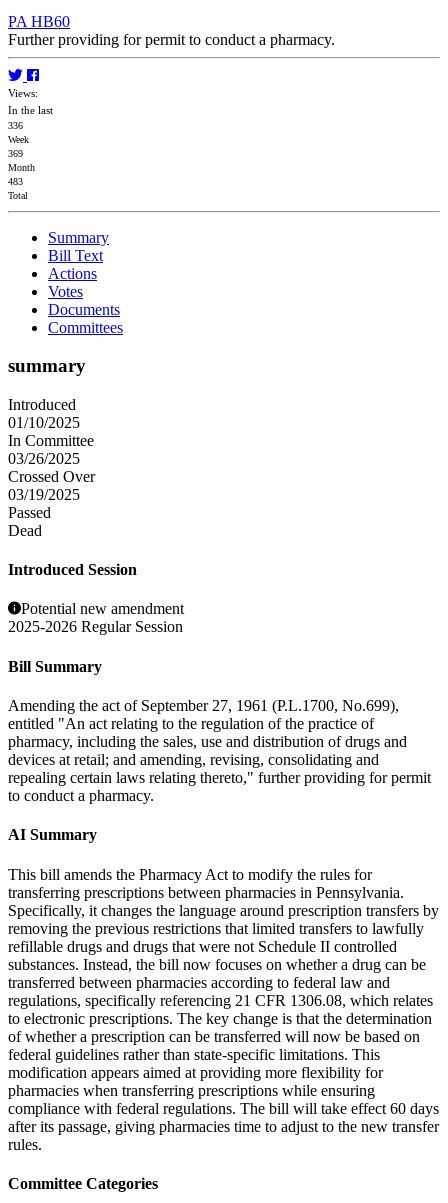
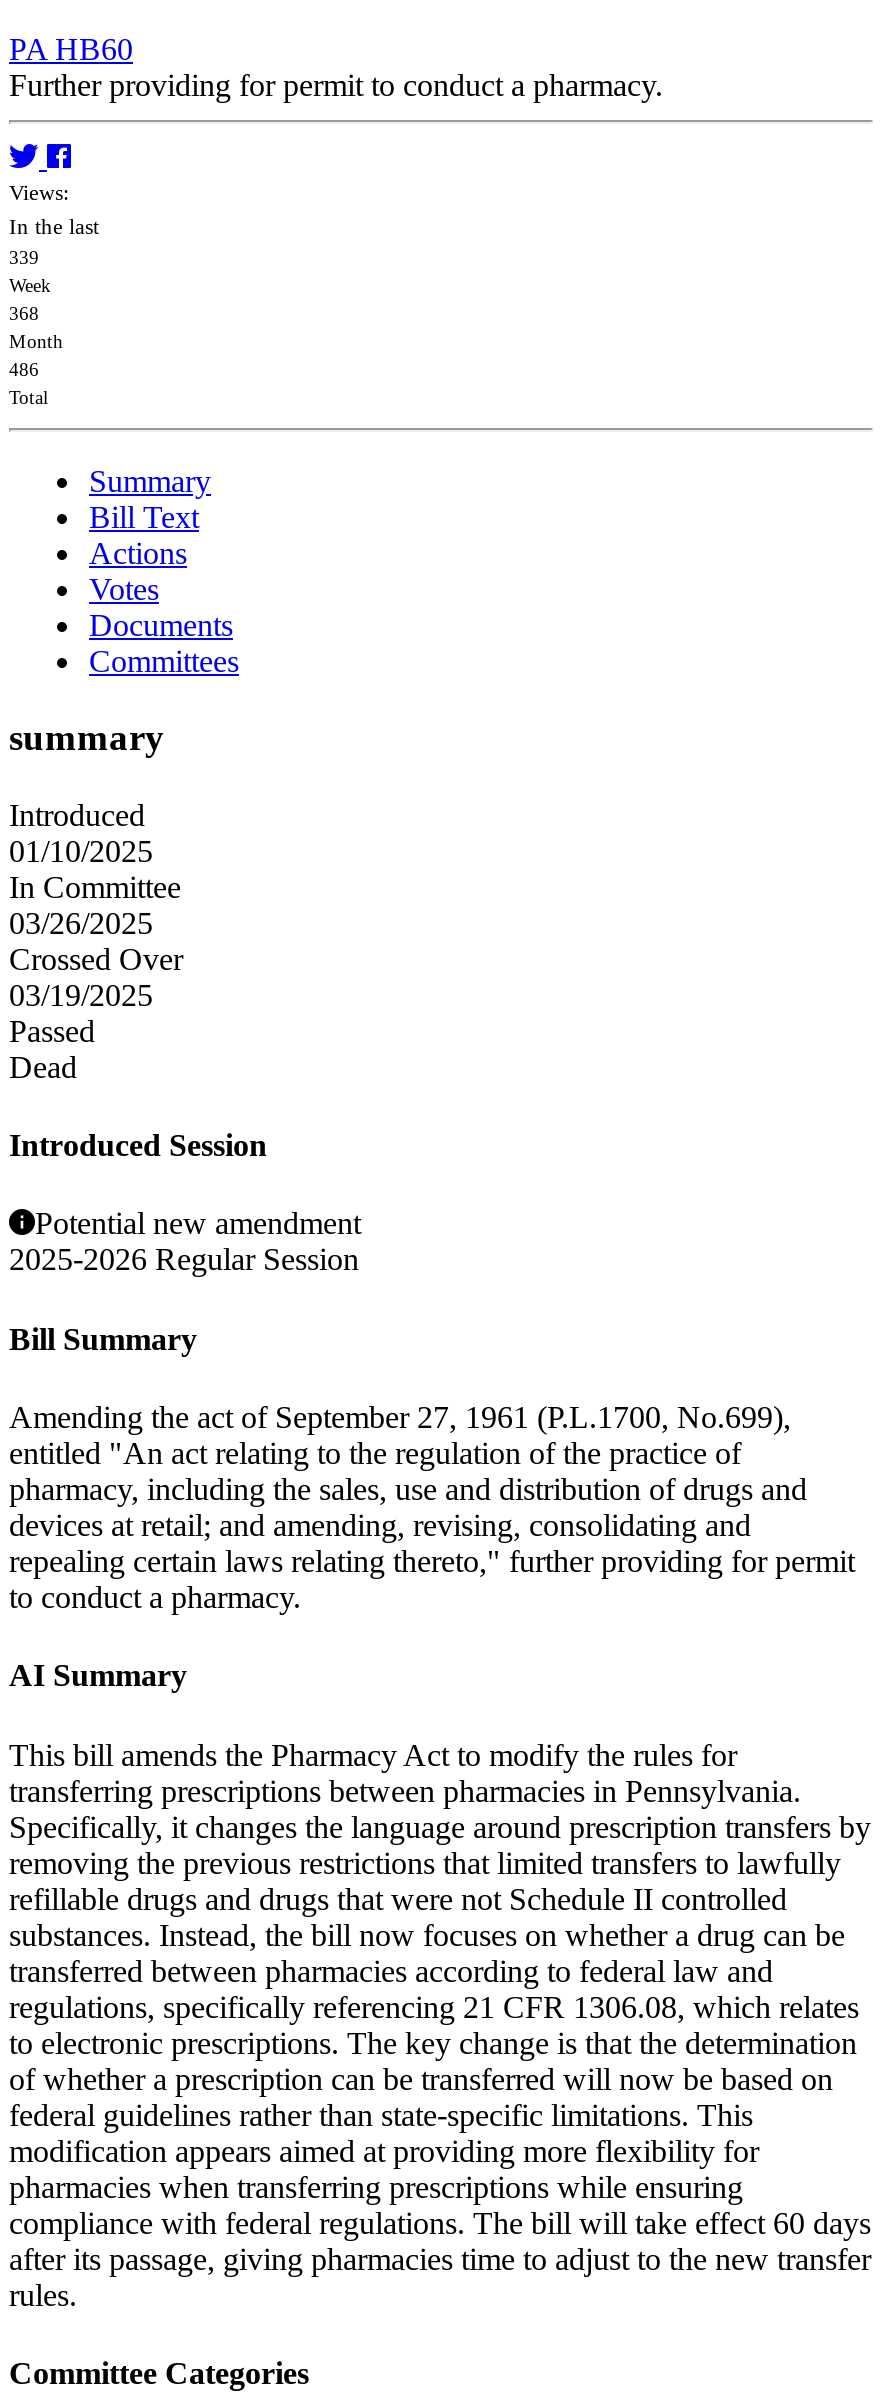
[8,119,23,130] 336 -> [9,245,39,267] 339
[8,147,23,158] 369 -> [9,301,39,323] 368
[8,175,23,186] 483 -> [9,357,39,379] 486

